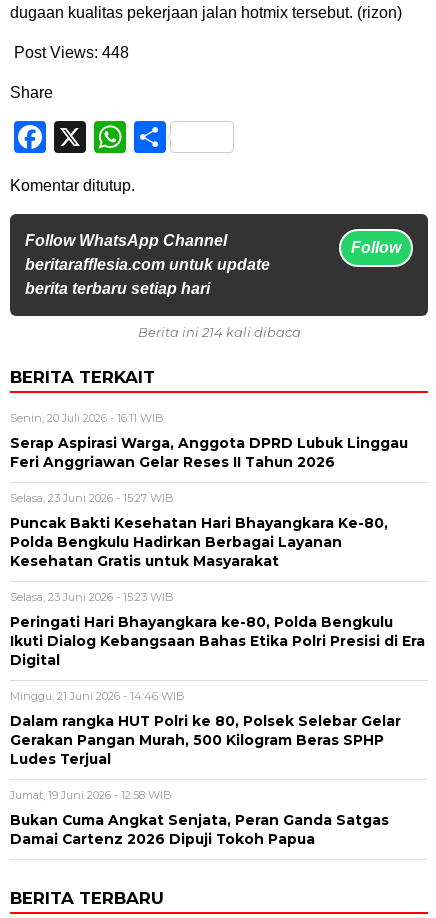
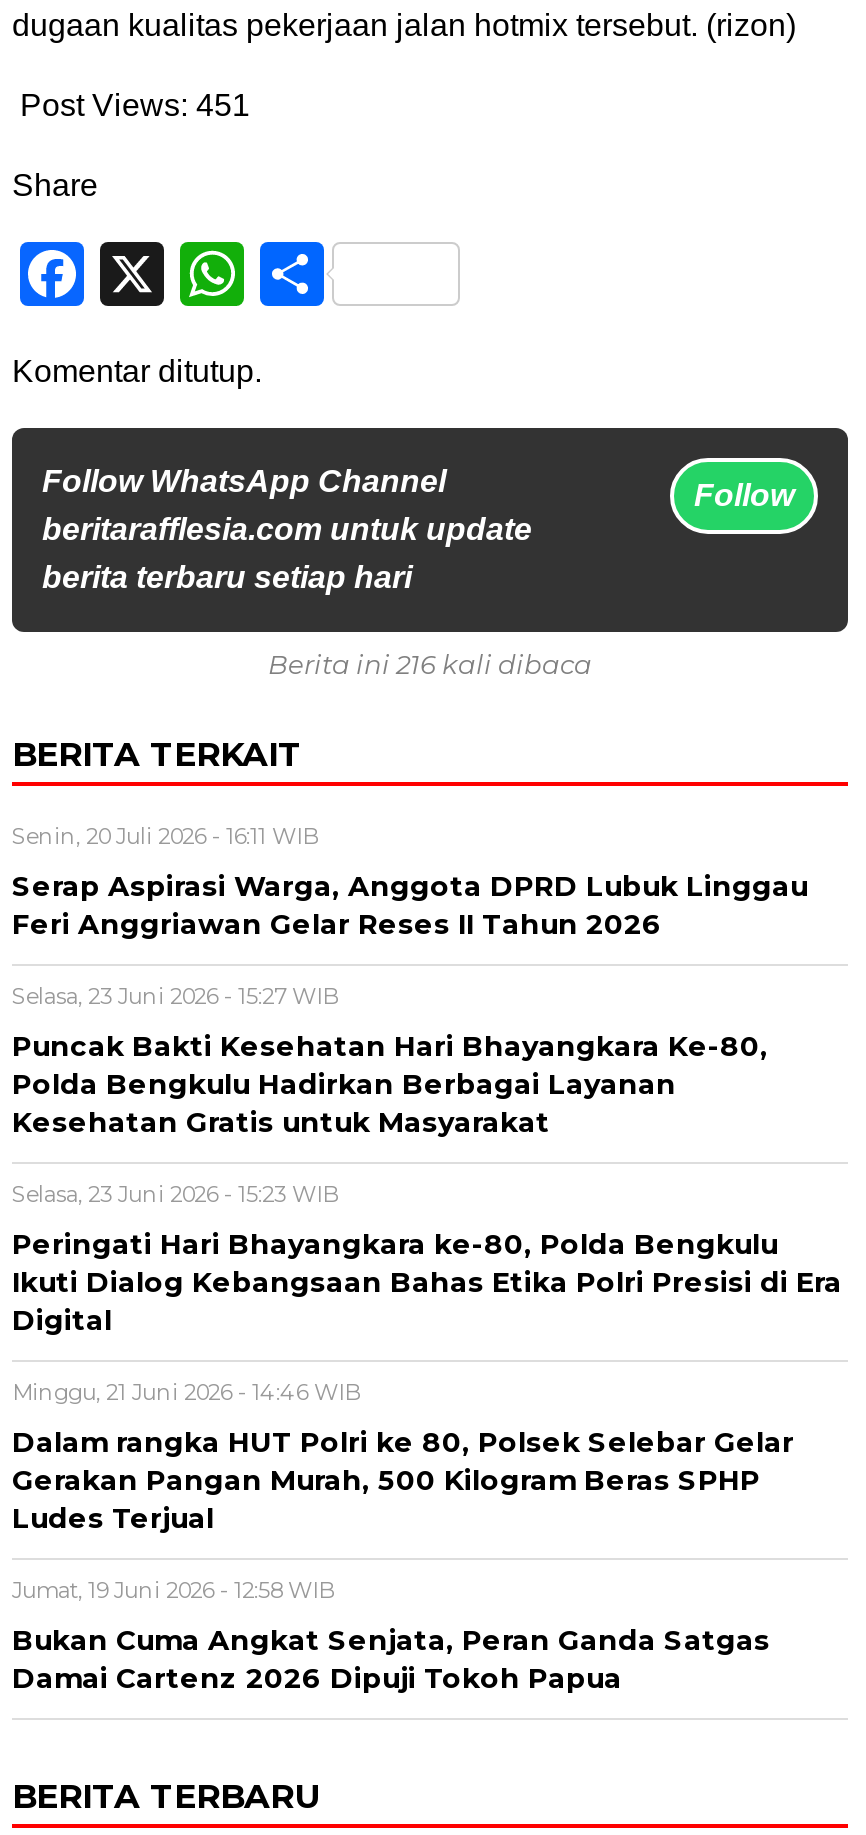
[14,44,129,61] Post Views: 448 -> [20,88,250,122] Post Views: 451
[137,324,300,340] Berita ini 214 kali dibaca -> [268,648,592,680] Berita ini 216 kali dibaca

